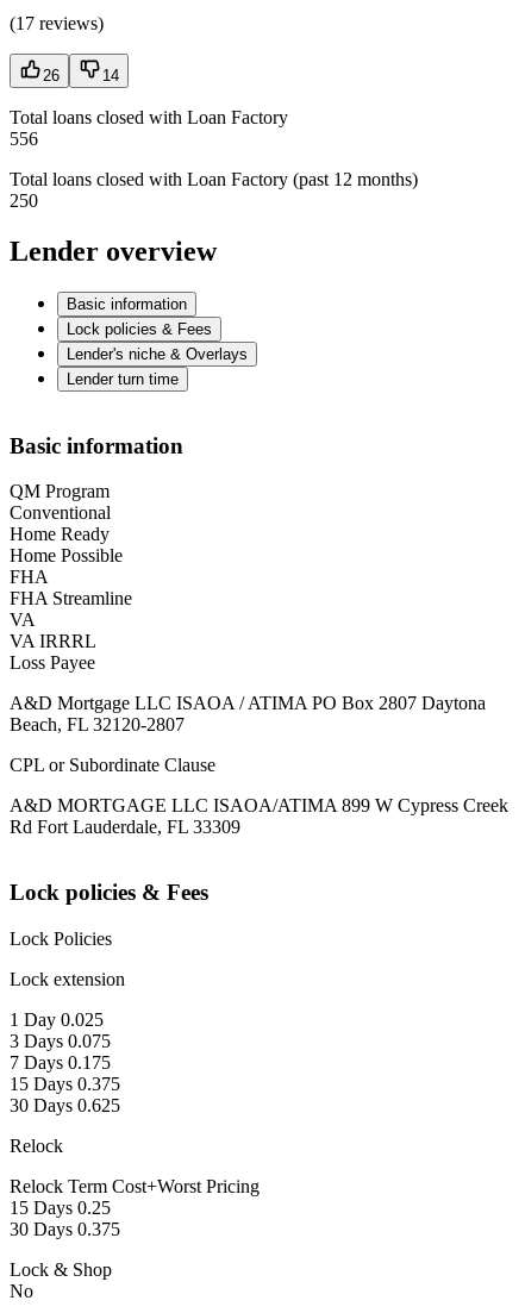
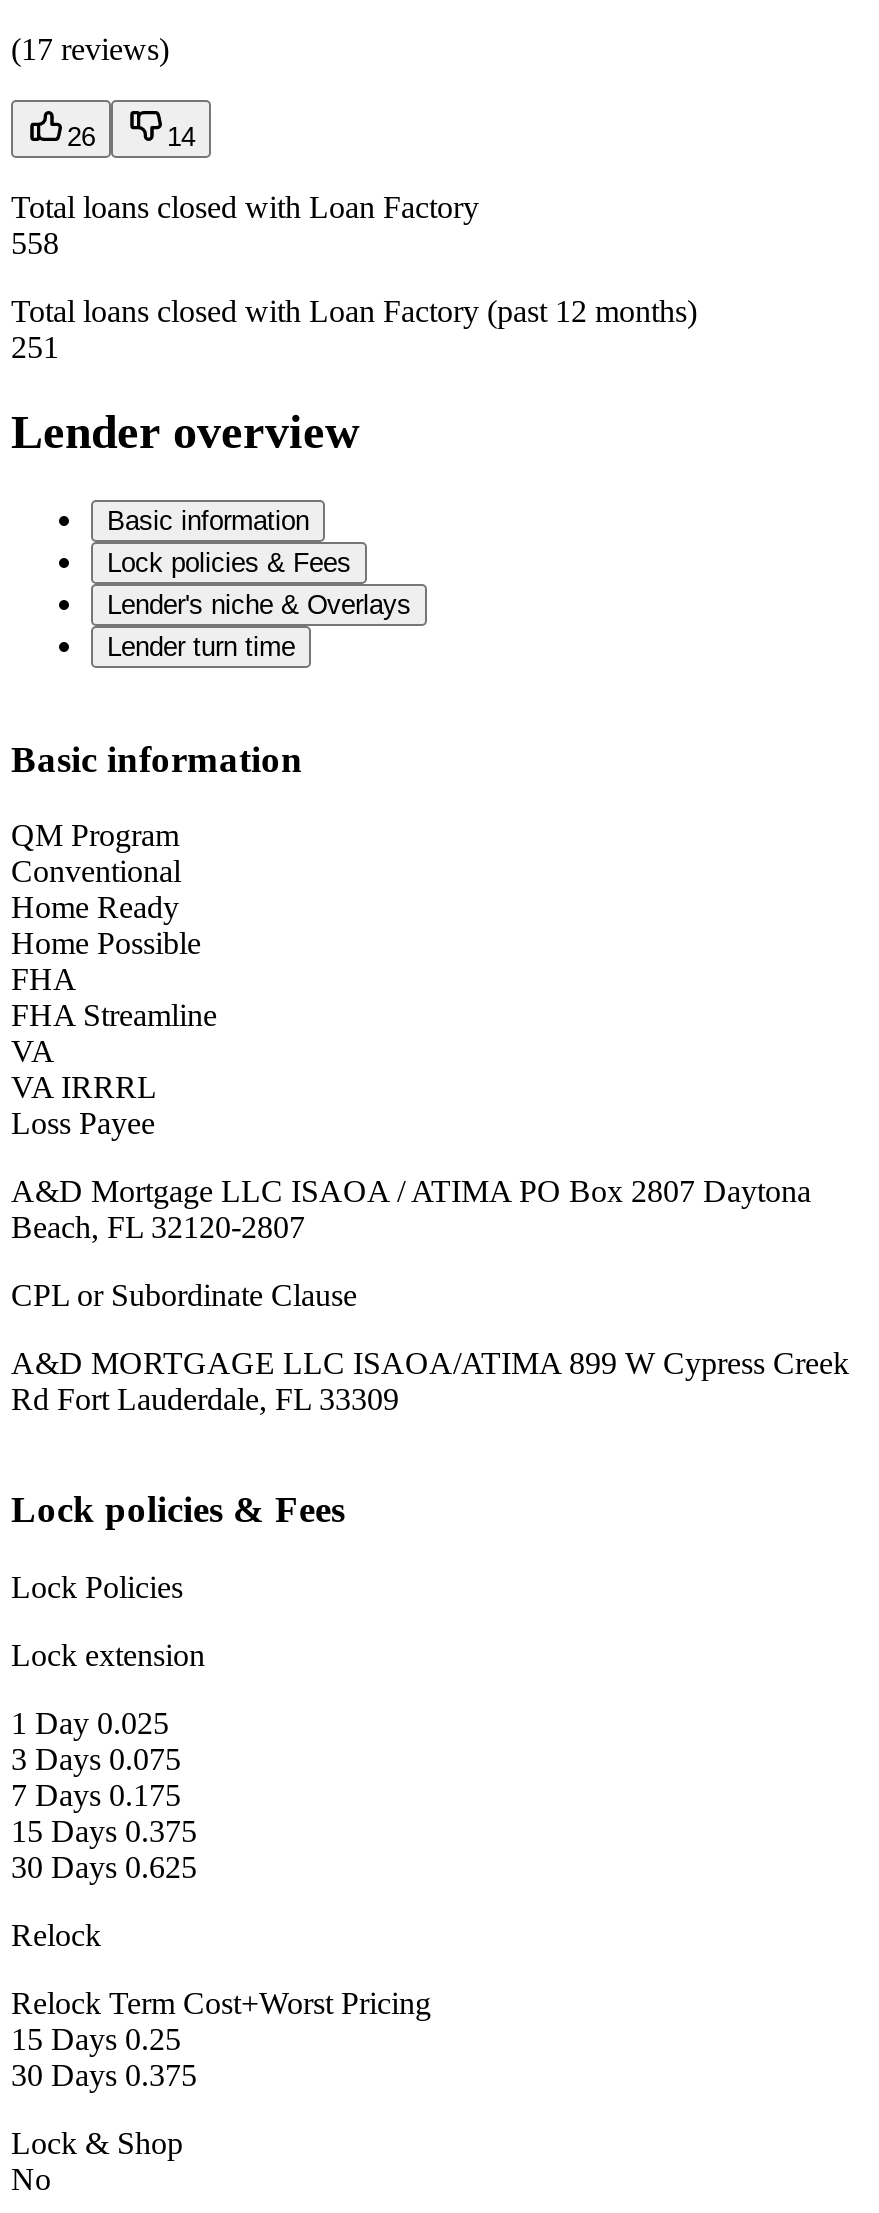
[10,129,38,149] 556 -> [11,226,59,260] 558
[10,191,38,211] 250 -> [11,330,59,364] 251

